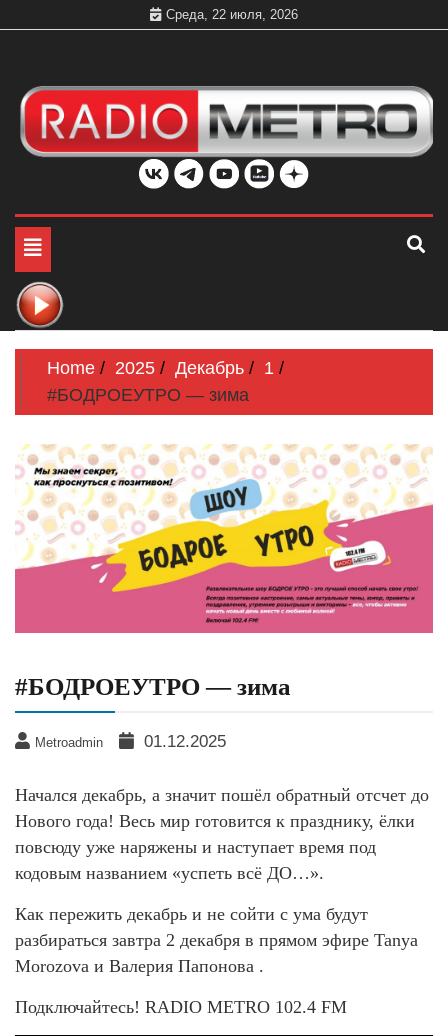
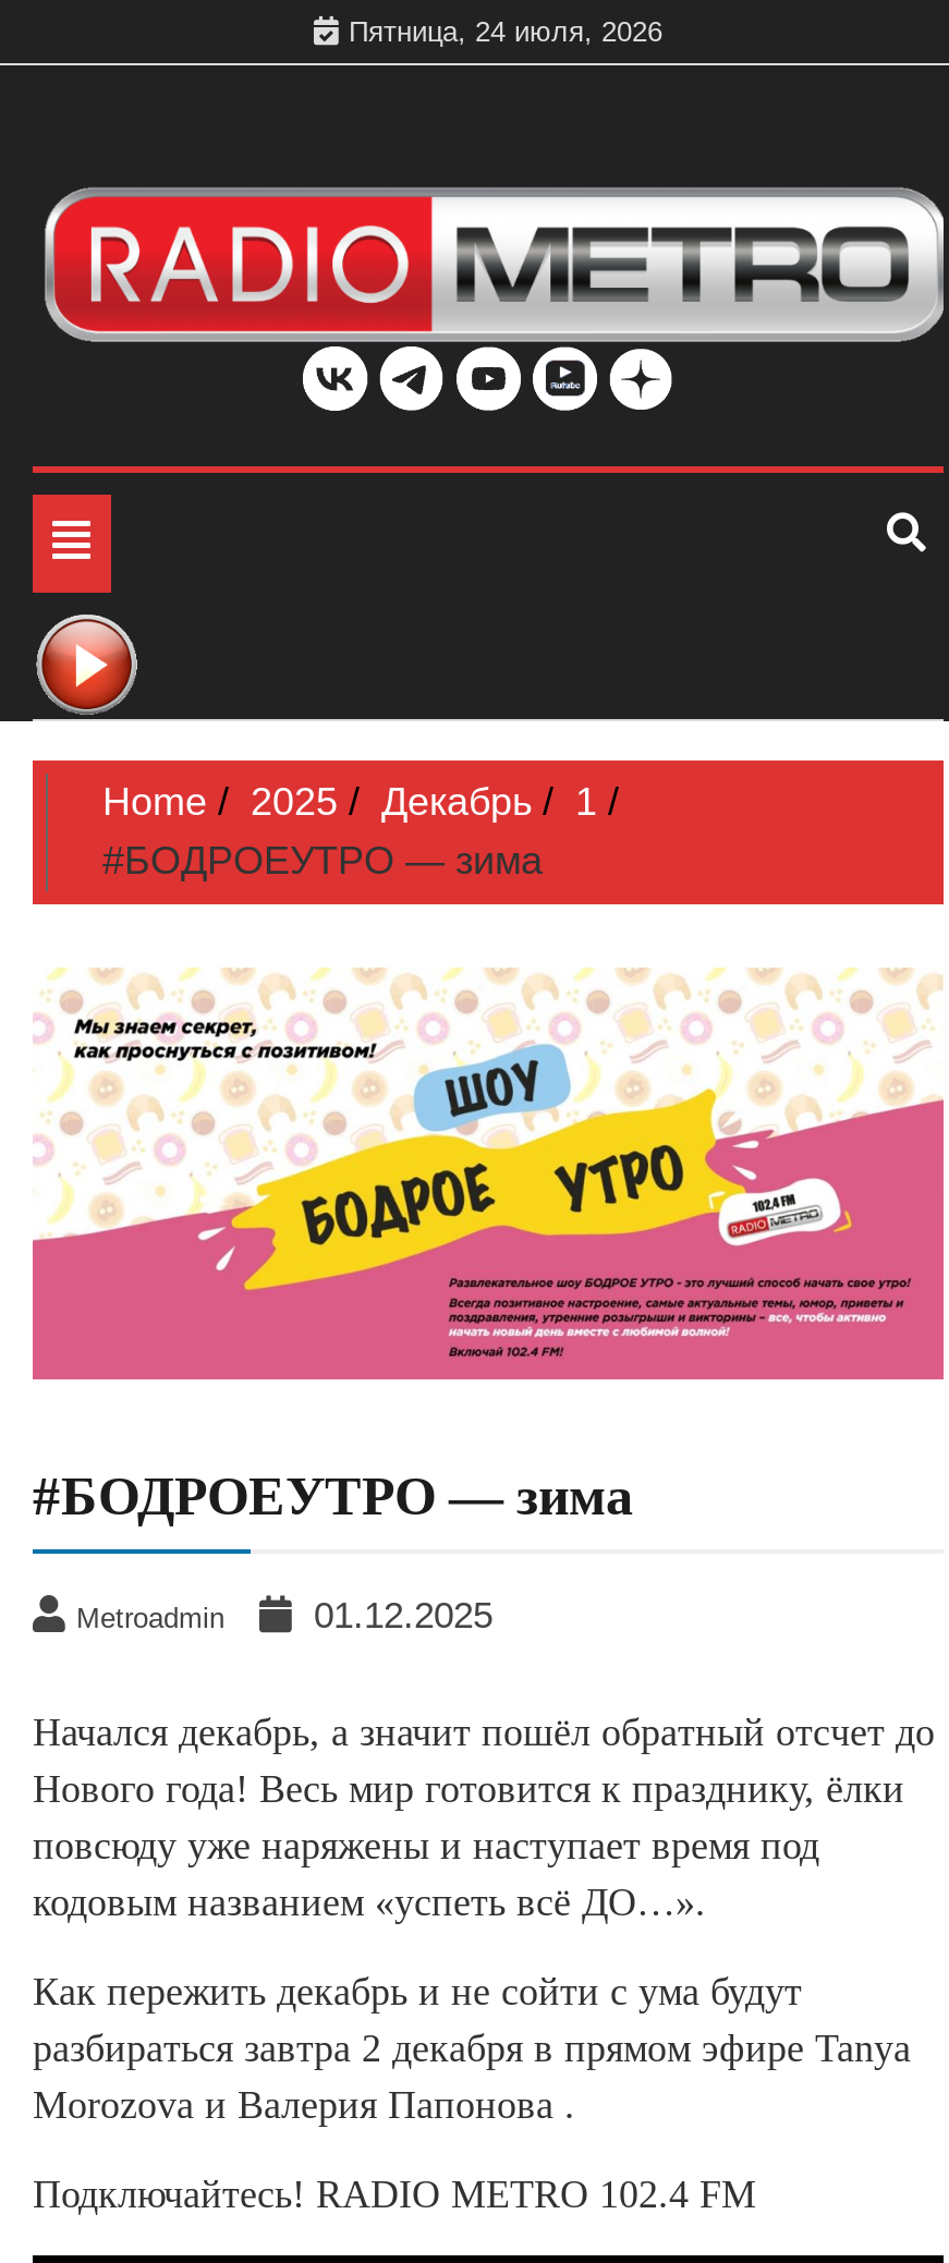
[166,7,298,22] Среда, 22 июля, 2026 -> [349,15,662,48] Пятница, 24 июля, 2026

